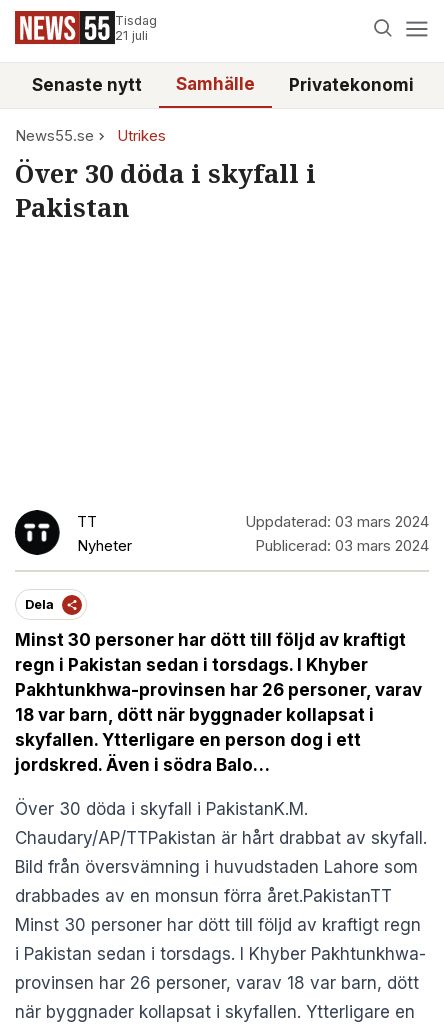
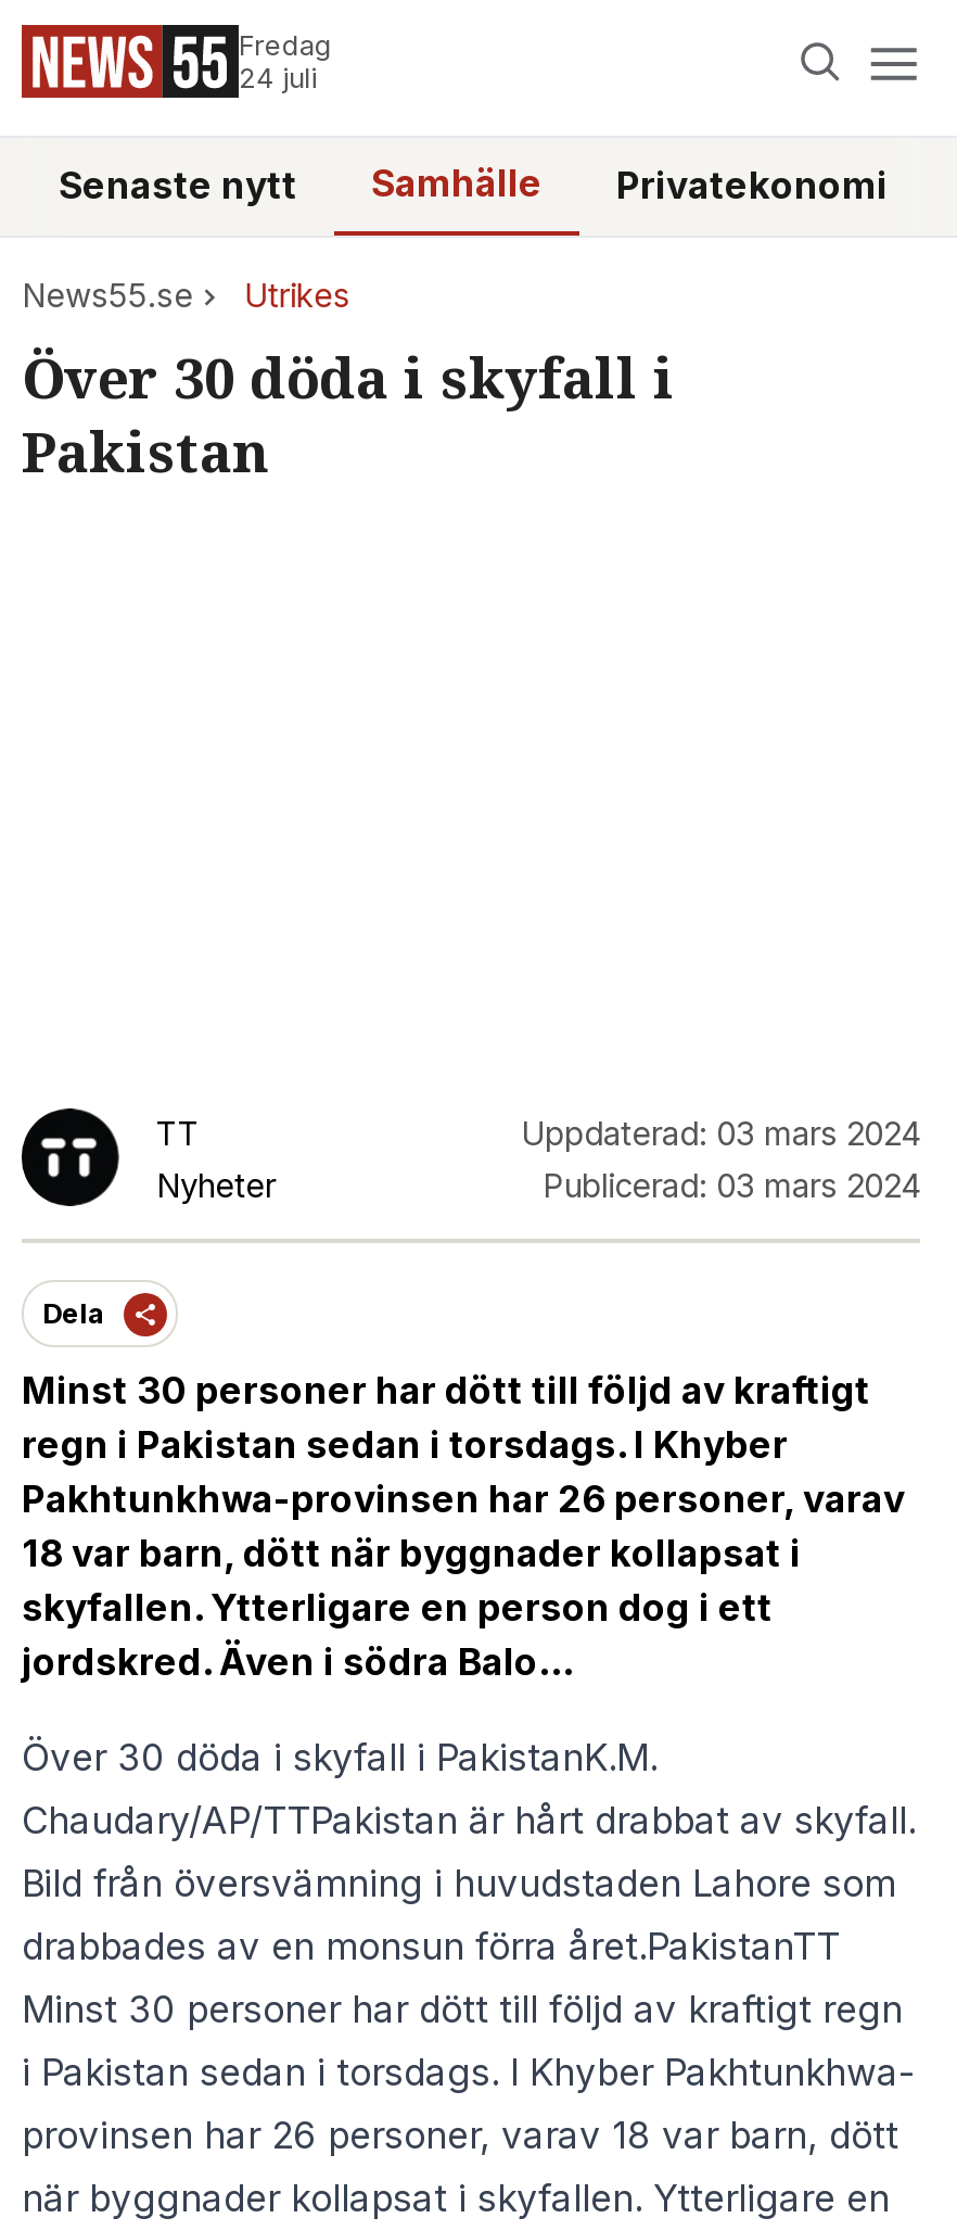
[115,13,157,43] Tisdag | 21 juli -> [239,29,332,94] Fredag | 24 juli

